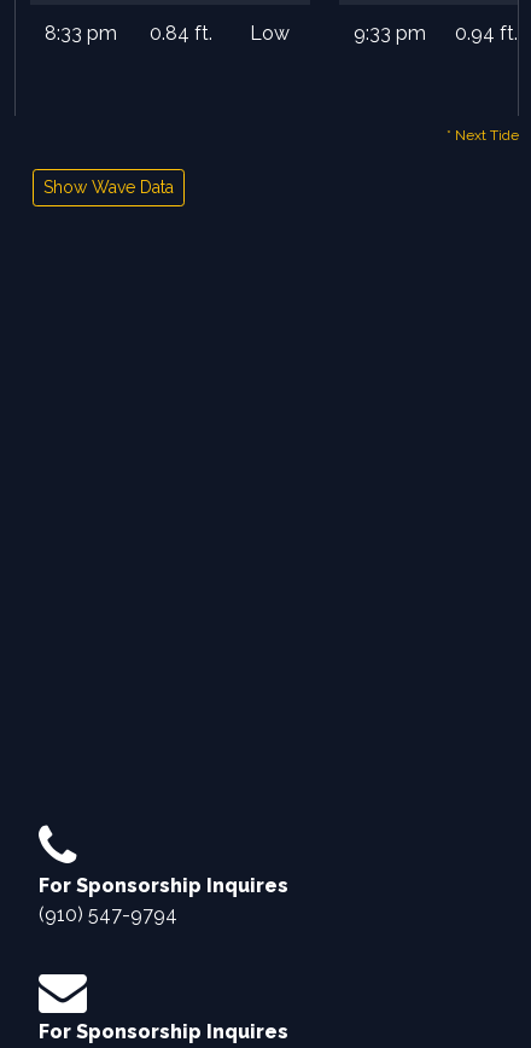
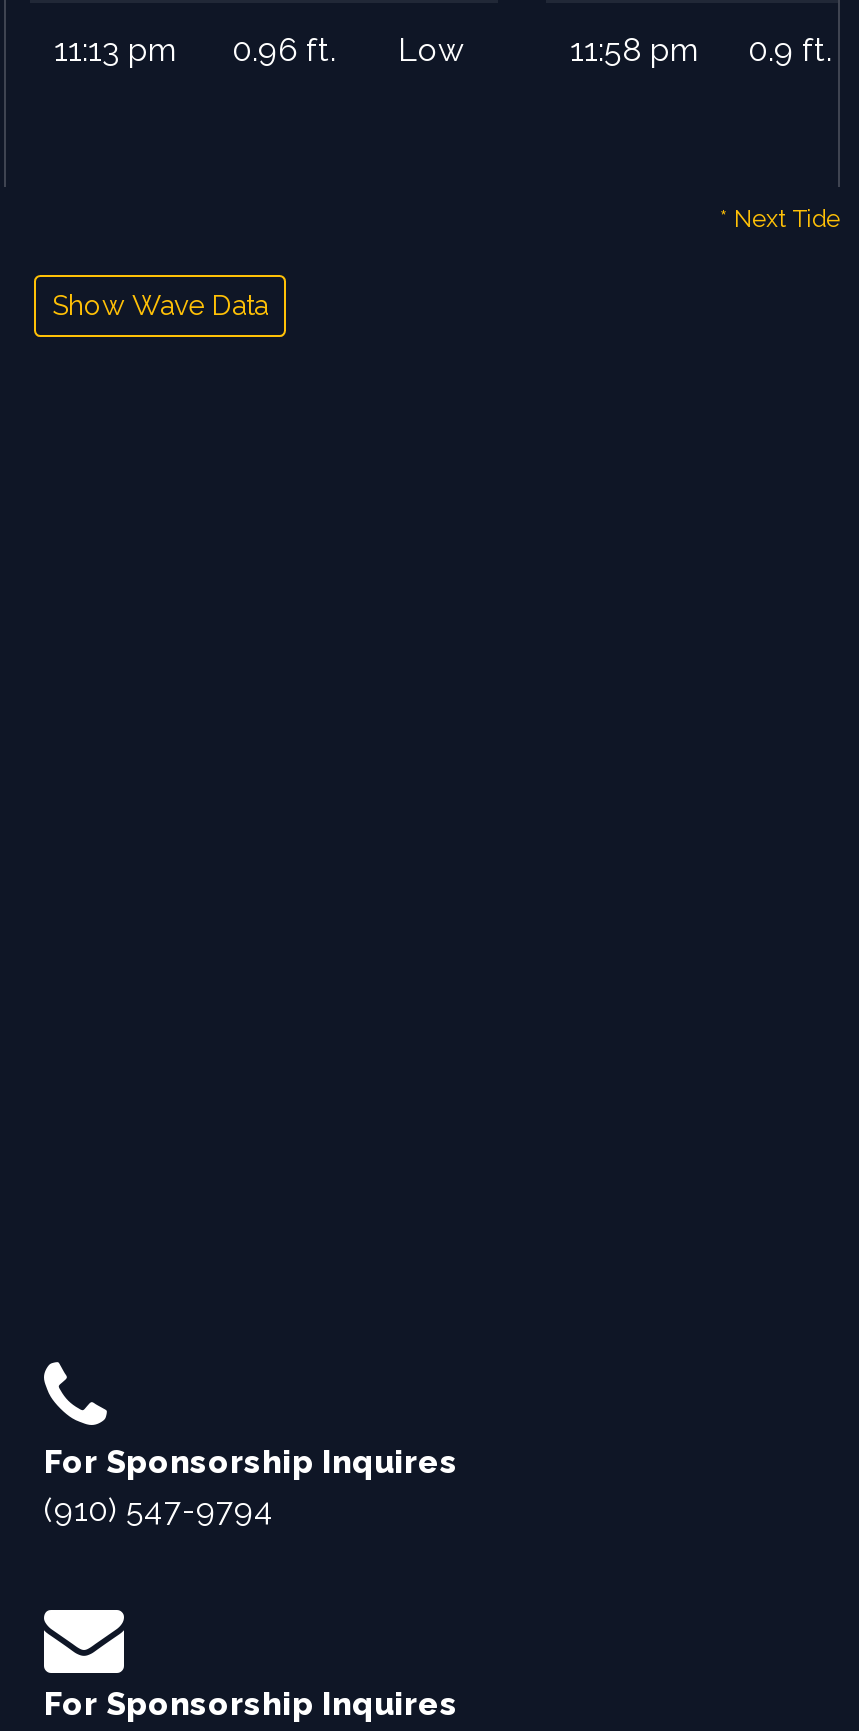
[45,22,117,45] 8:33 pm -> [54,32,178,70] 11:13 pm
[150,22,212,45] 0.84 ft. -> [232,32,336,70] 0.96 ft.
[354,22,518,45] 9:33 pm | 0.94 ft. -> [570,32,832,70] 11:58 pm | 0.9 ft.

